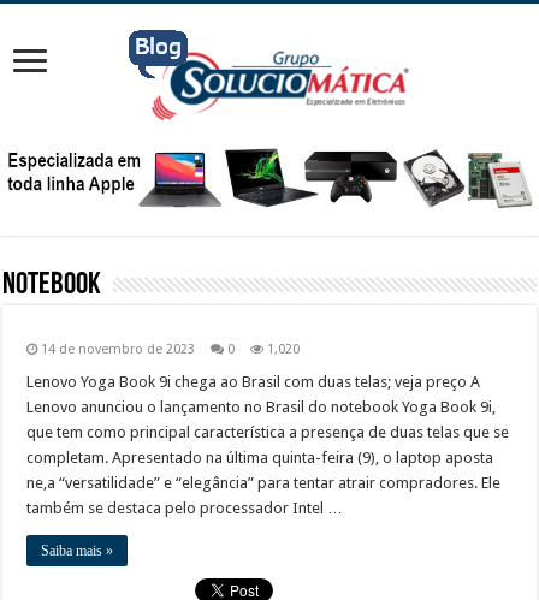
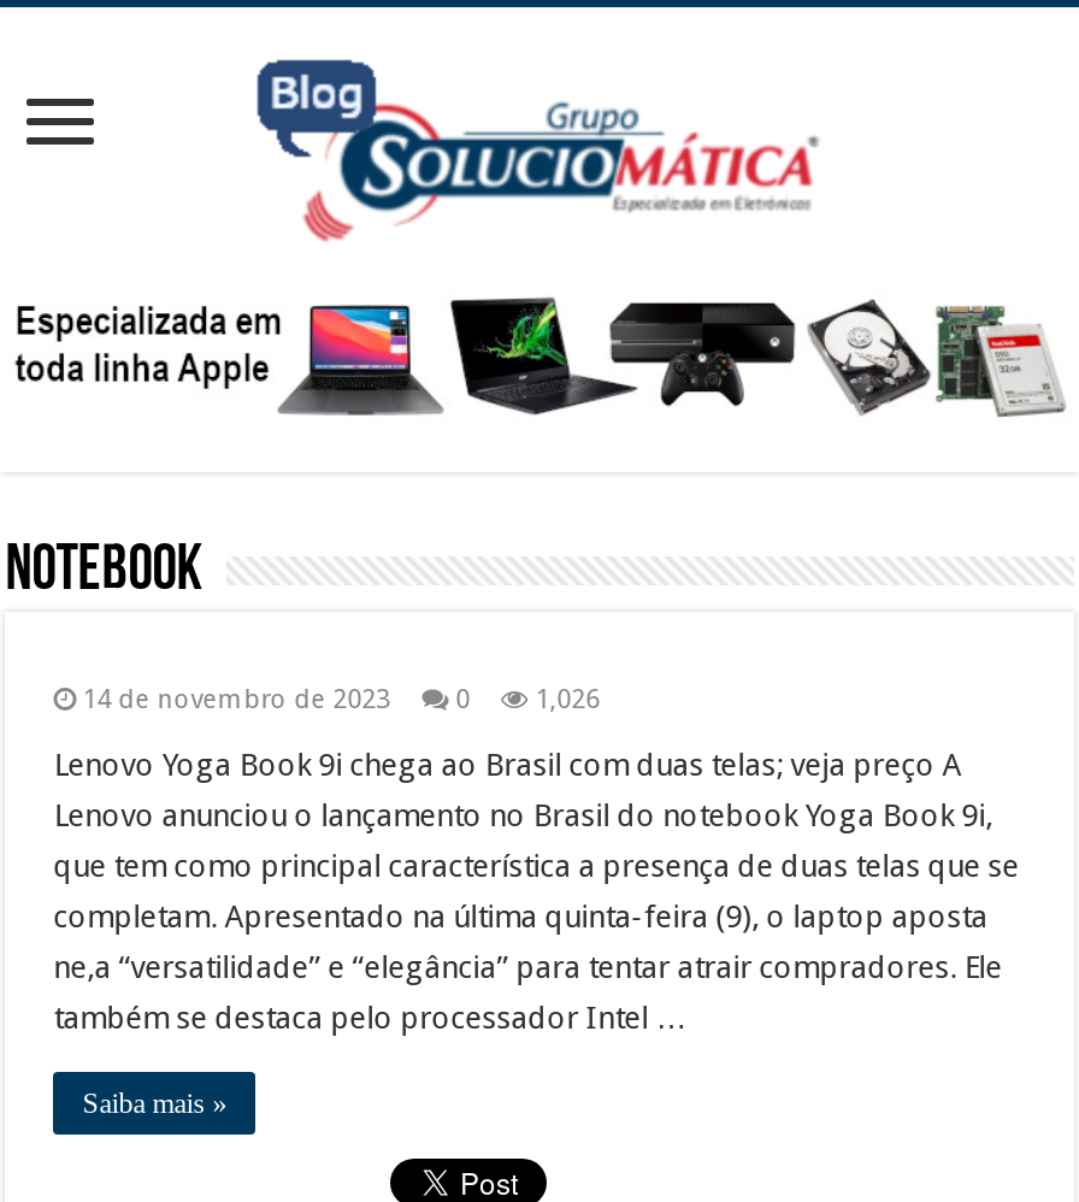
[267,341,300,357] 1,020 -> [535,684,600,715] 1,026

